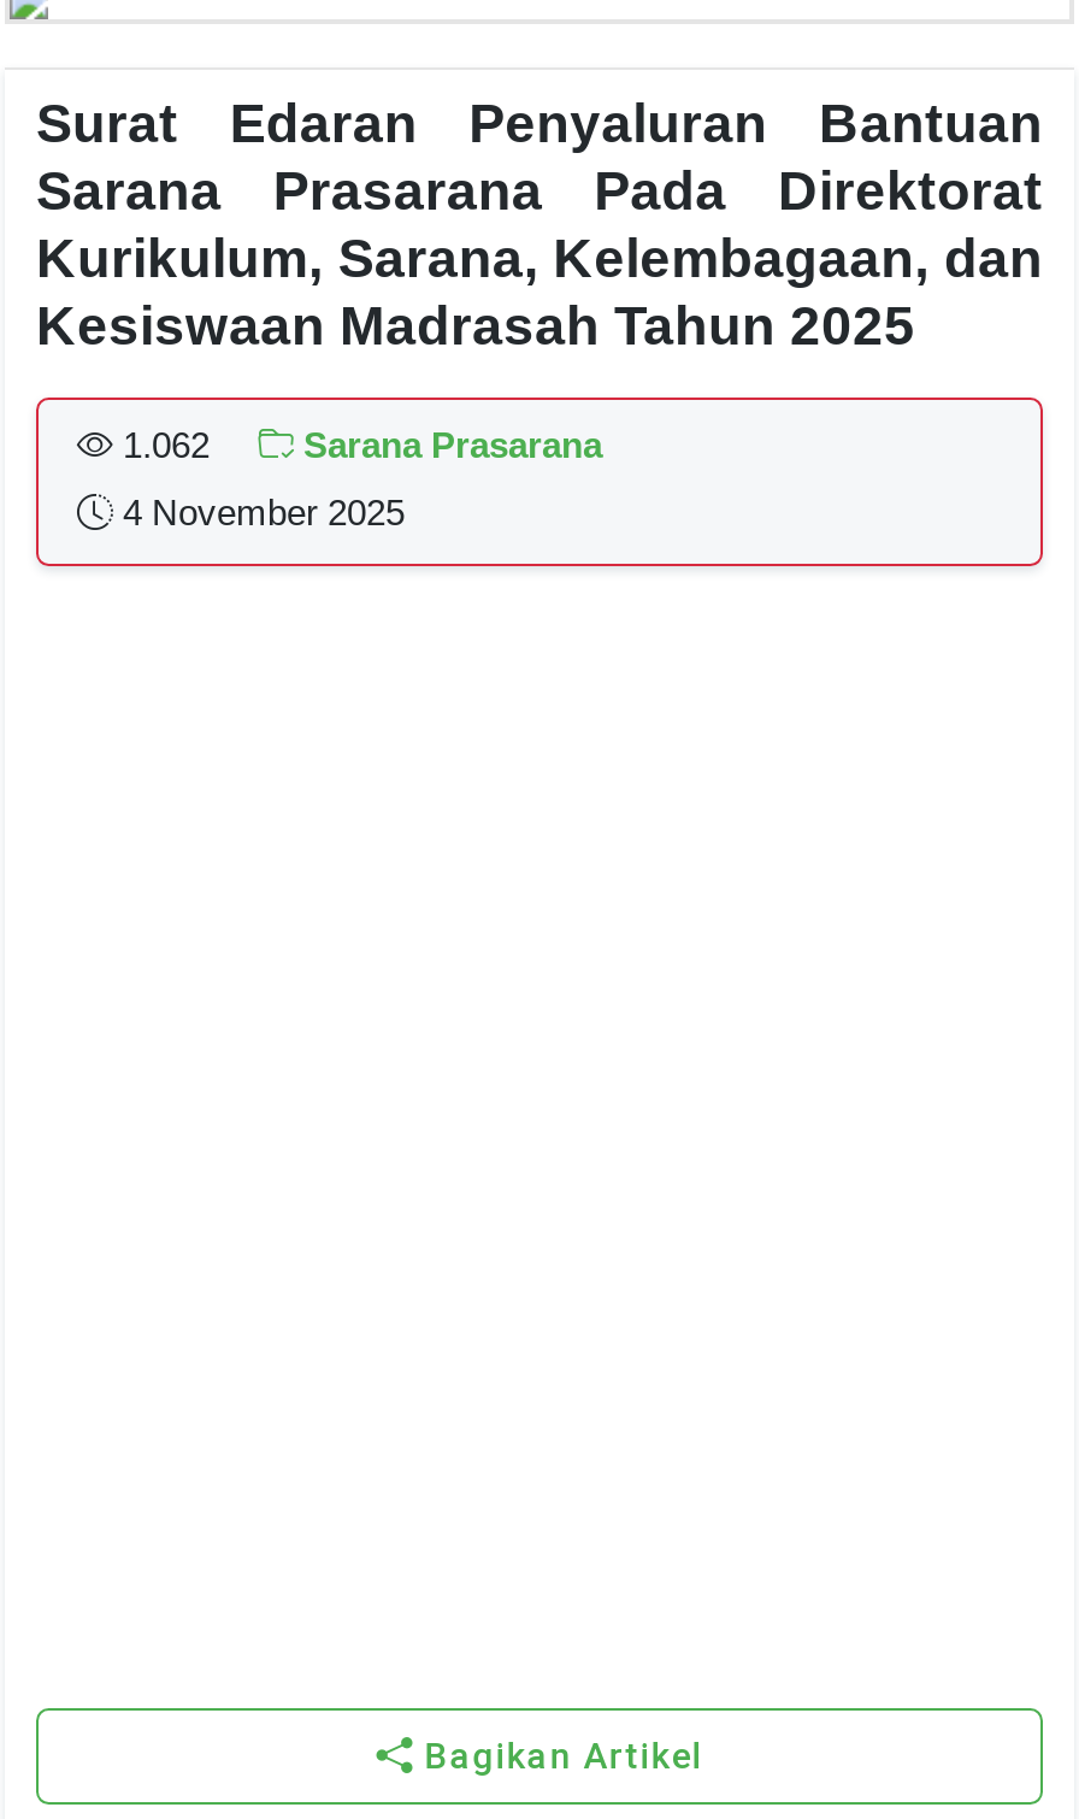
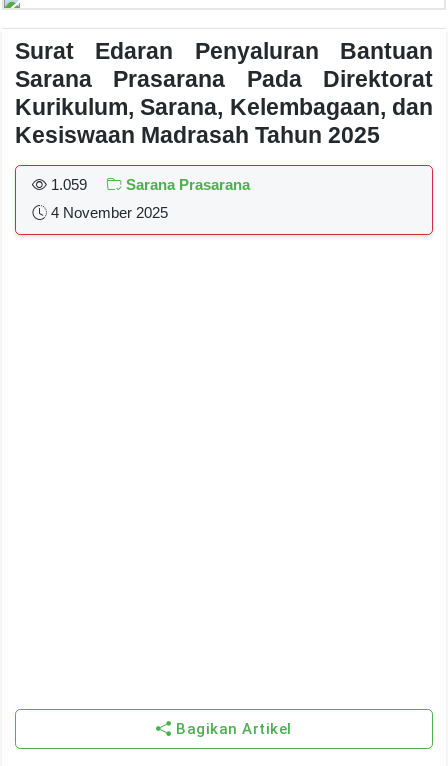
[113,424,210,465] 1.062 -> [47,176,87,193] 1.059

